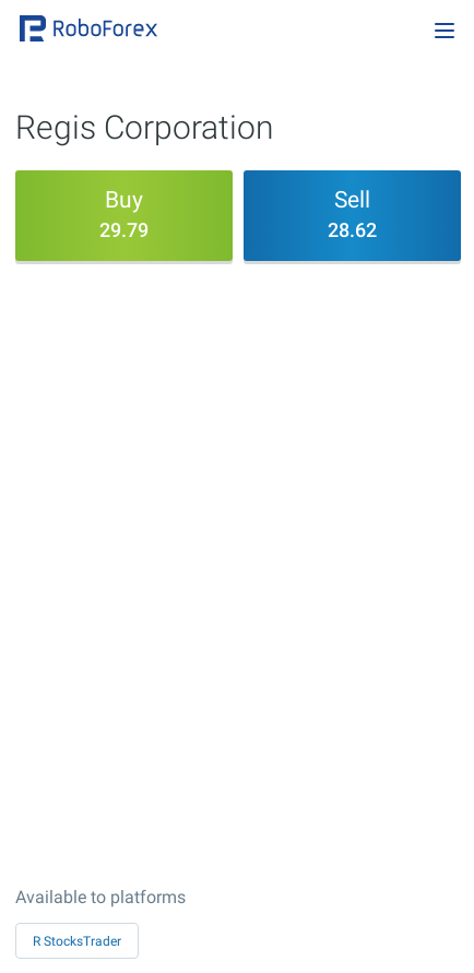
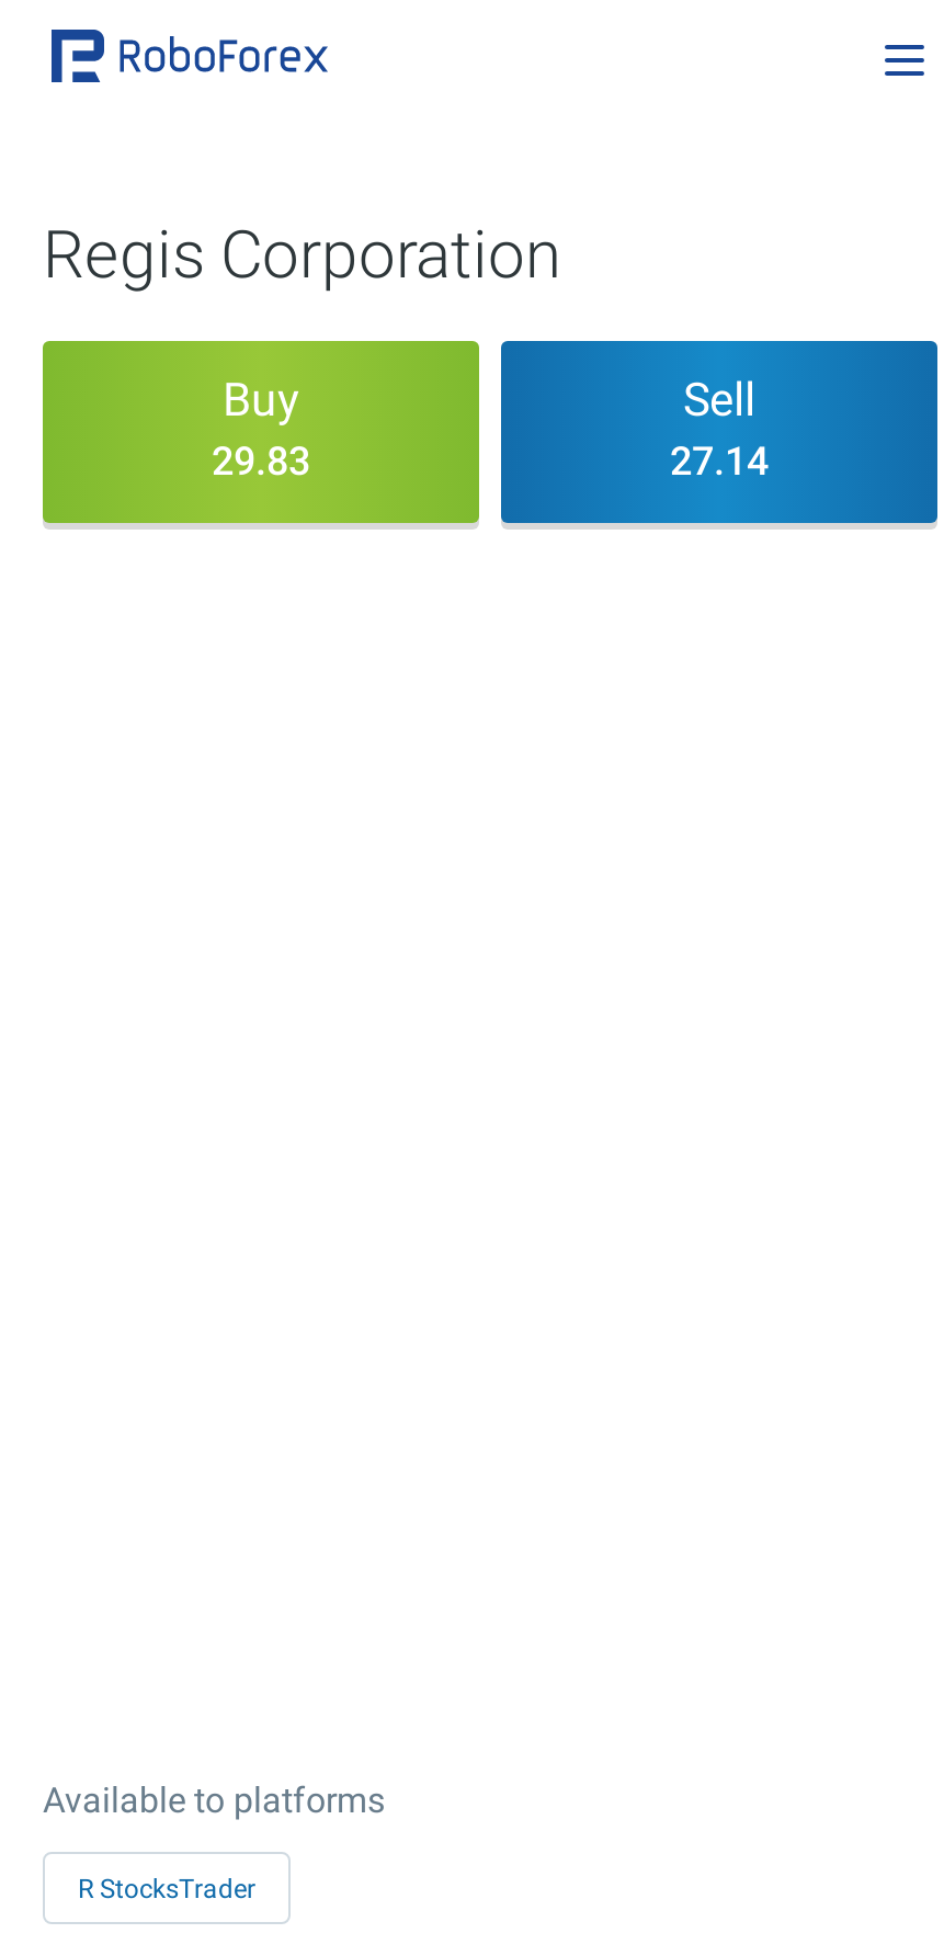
[99,218,149,241] 29.79 -> [212,437,310,484] 29.83
[328,218,377,241] 28.62 -> [670,437,769,484] 27.14

